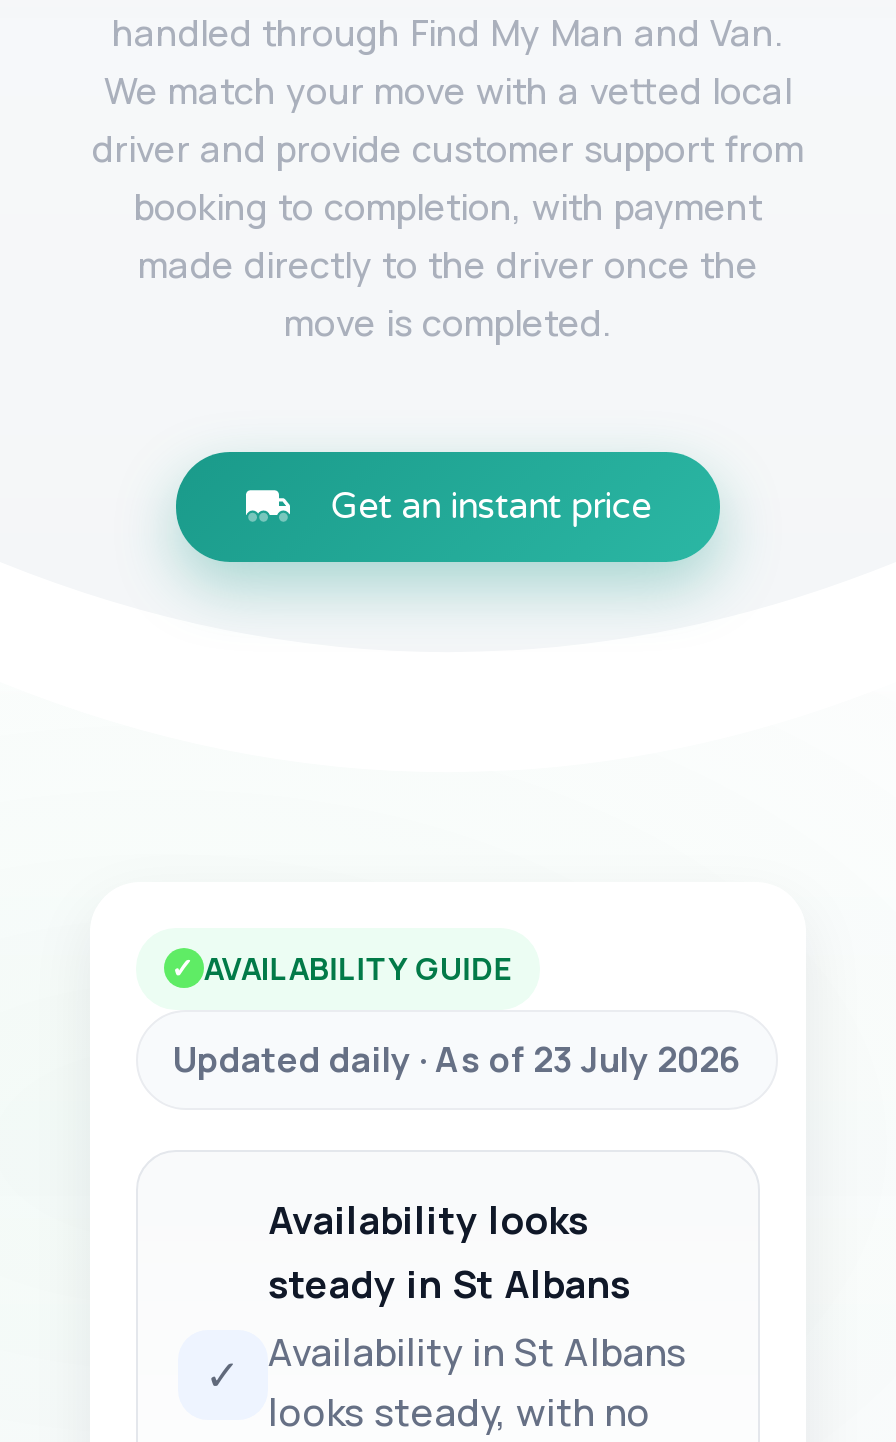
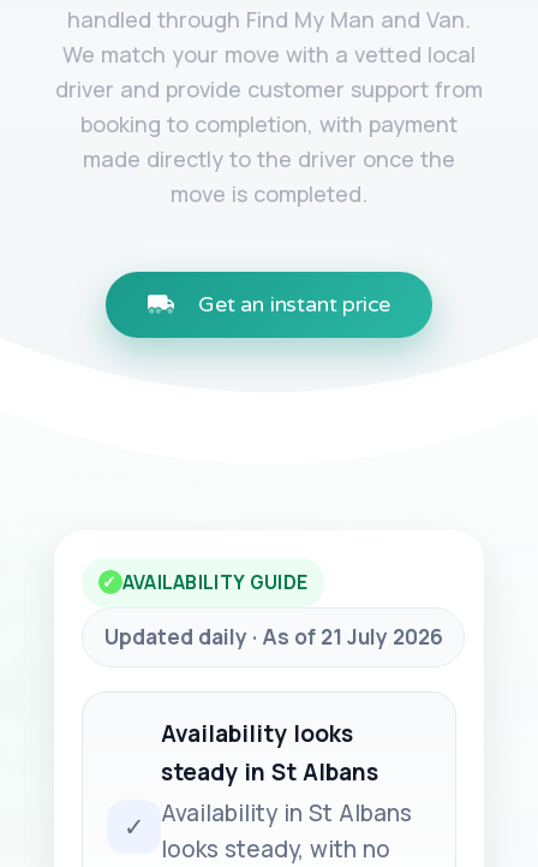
[173,1036,741,1082] Updated daily · As of 23 July 2026 -> [104,623,443,651] Updated daily · As of 21 July 2026

